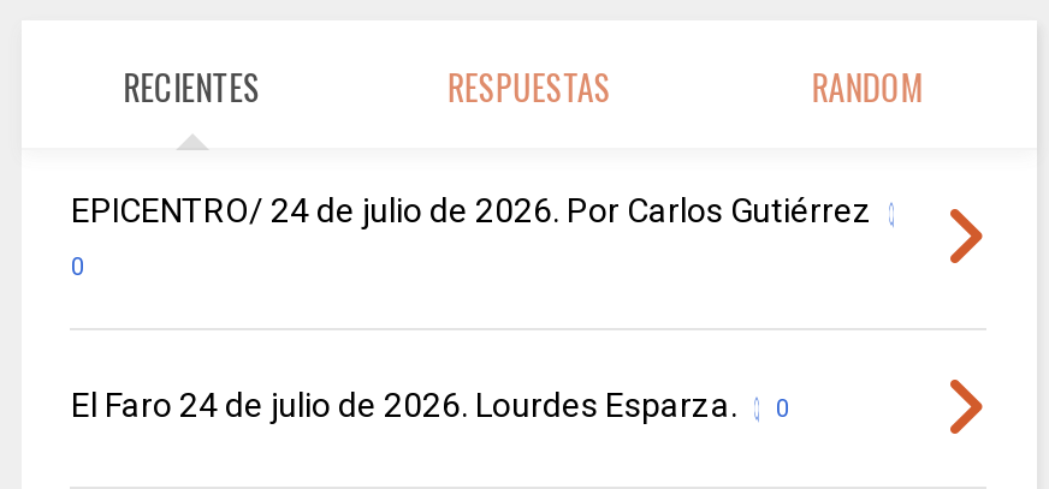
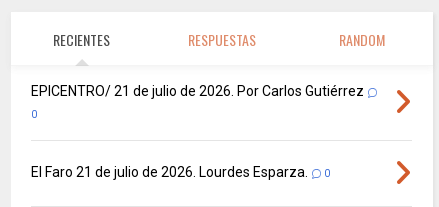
[71,192,872,230] EPICENTRO/ 24 de julio de 2026. Por Carlos Gutiérrez -> [31,83,364,99] EPICENTRO/ 21 de julio de 2026. Por Carlos Gutiérrez
[71,386,737,425] El Faro 24 de julio de 2026. Lourdes Esparza. -> [31,164,308,180] El Faro 21 de julio de 2026. Lourdes Esparza.

